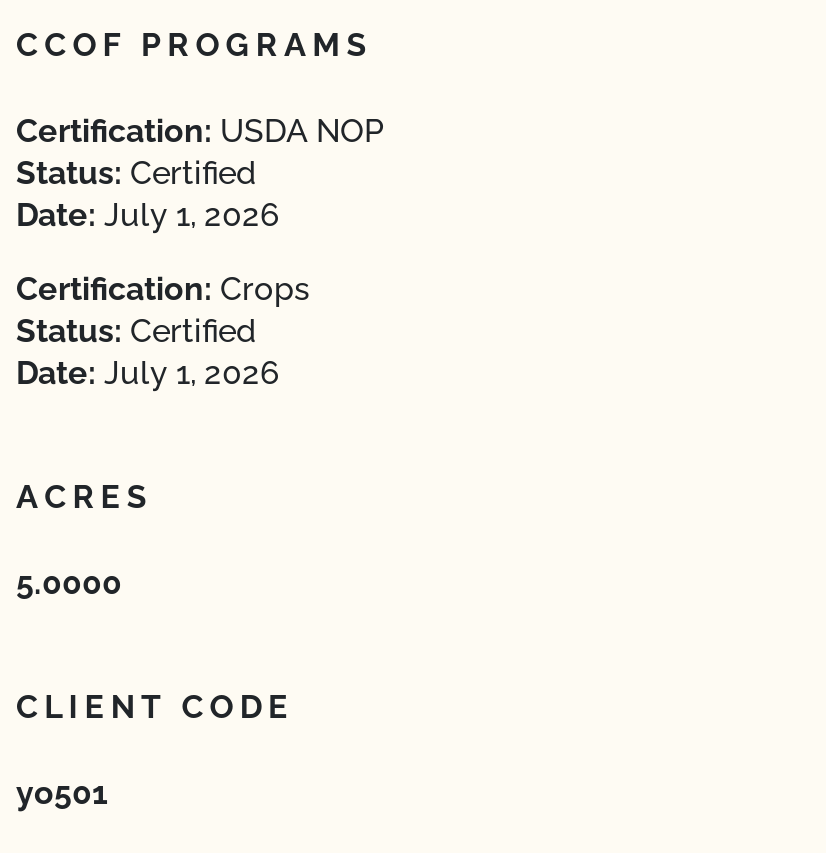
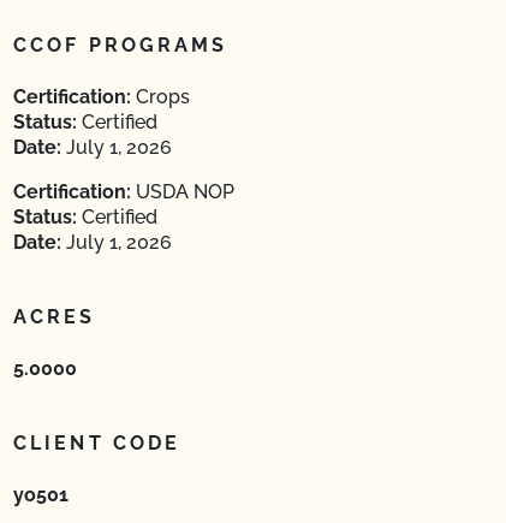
moved [16,112,384,150] -> [13,180,234,203]: Certification: USDA NOP
moved [16,270,310,308] -> [13,85,190,108]: Certification: Crops

